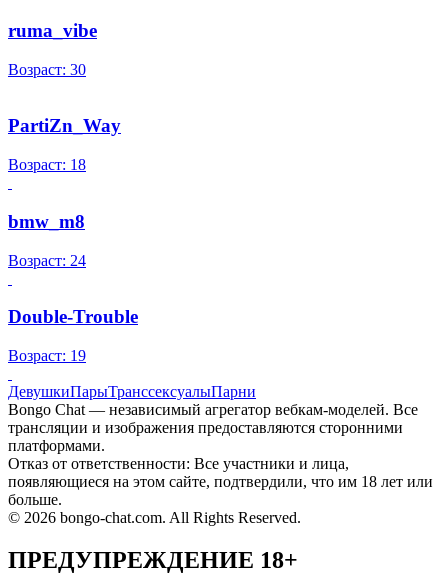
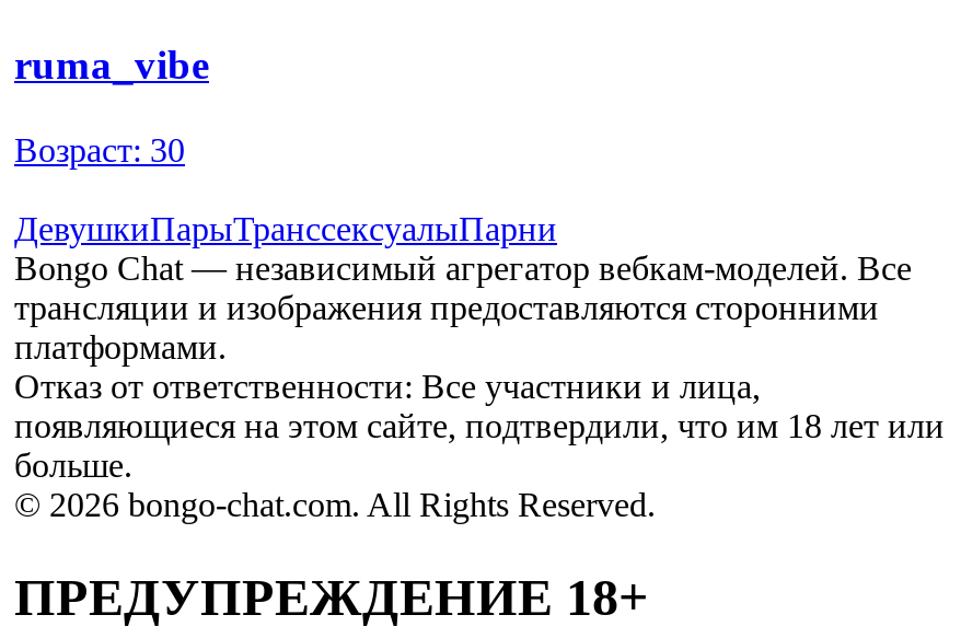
[8,115,138,364] PartiZn_Way | Возраст: 18 | bmw_m8 | Возраст: 24 | Double-Trouble | Возраст: 19 -> none

